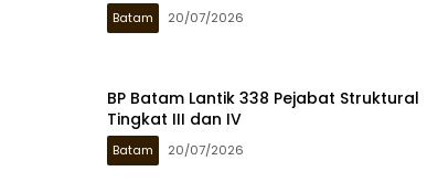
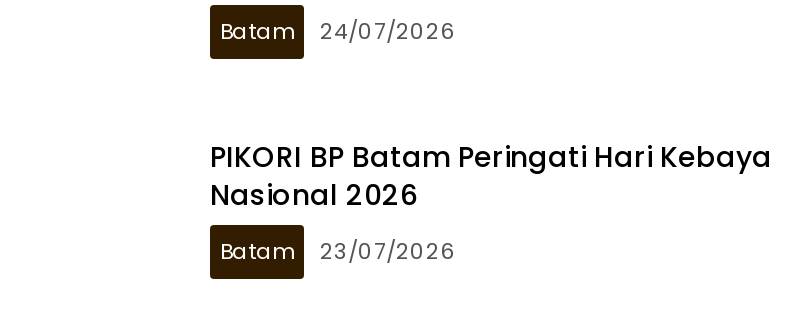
[113,8,244,26] Batam 20/07/2026 -> [220,14,456,46] Batam 24/07/2026
[107,87,419,130] BP Batam Lantik 338 Pejabat Struktural | Tingkat III dan IV -> [210,137,772,215] PIKORI BP Batam Peringati Hari Kebaya | Nasional 2026
[113,141,244,159] Batam 20/07/2026 -> [220,235,456,267] Batam 23/07/2026

